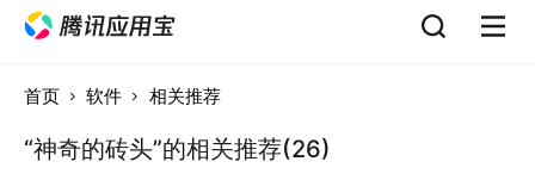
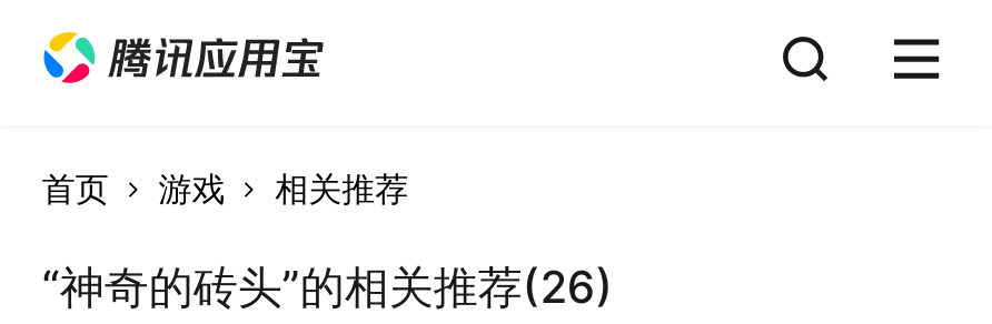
[86,85,122,107] 软件 -> [159,169,225,209] 游戏

